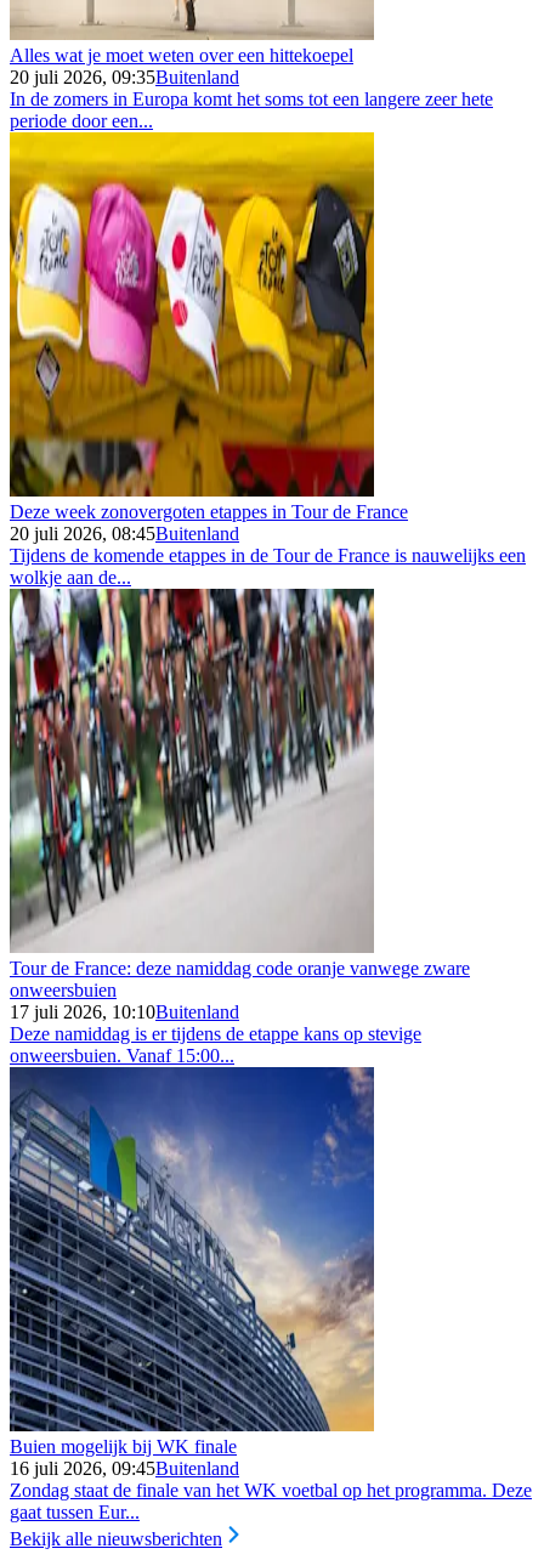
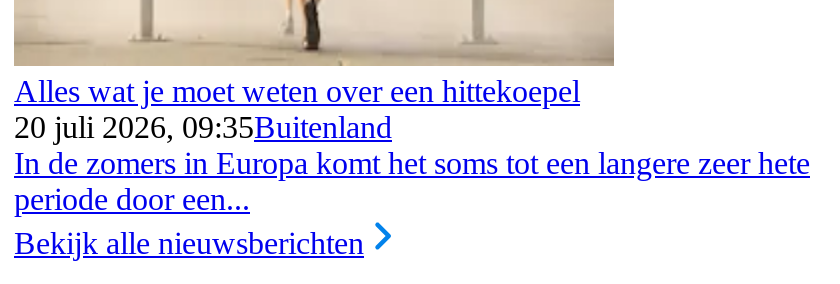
[8,131,526,587] [image] | Deze week zonovergoten etappes in Tour de France | 20 juli 2026, 08:45Buitenland | Tijdens de komende etappes in de Tour de France is nauwelijks een | wolkje aan de... -> none
[8,588,470,1066] [image] | Tour de France: deze namiddag code oranje vanwege zware | onweersbuien | 17 juli 2026, 10:10Buitenland | Deze namiddag is er tijdens de etappe kans op stevige | onweersbuien. Vanaf 15:00... -> none
[8,1066,532,1522] [image] | Buien mogelijk bij WK finale | 16 juli 2026, 09:45Buitenland | Zondag staat de finale van het WK voetbal op het programma. Deze | gaat tussen Eur... -> none

